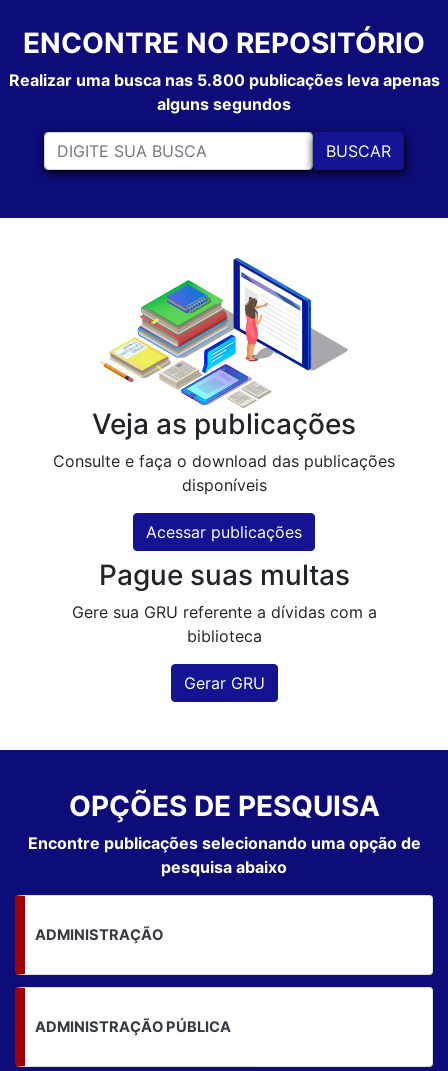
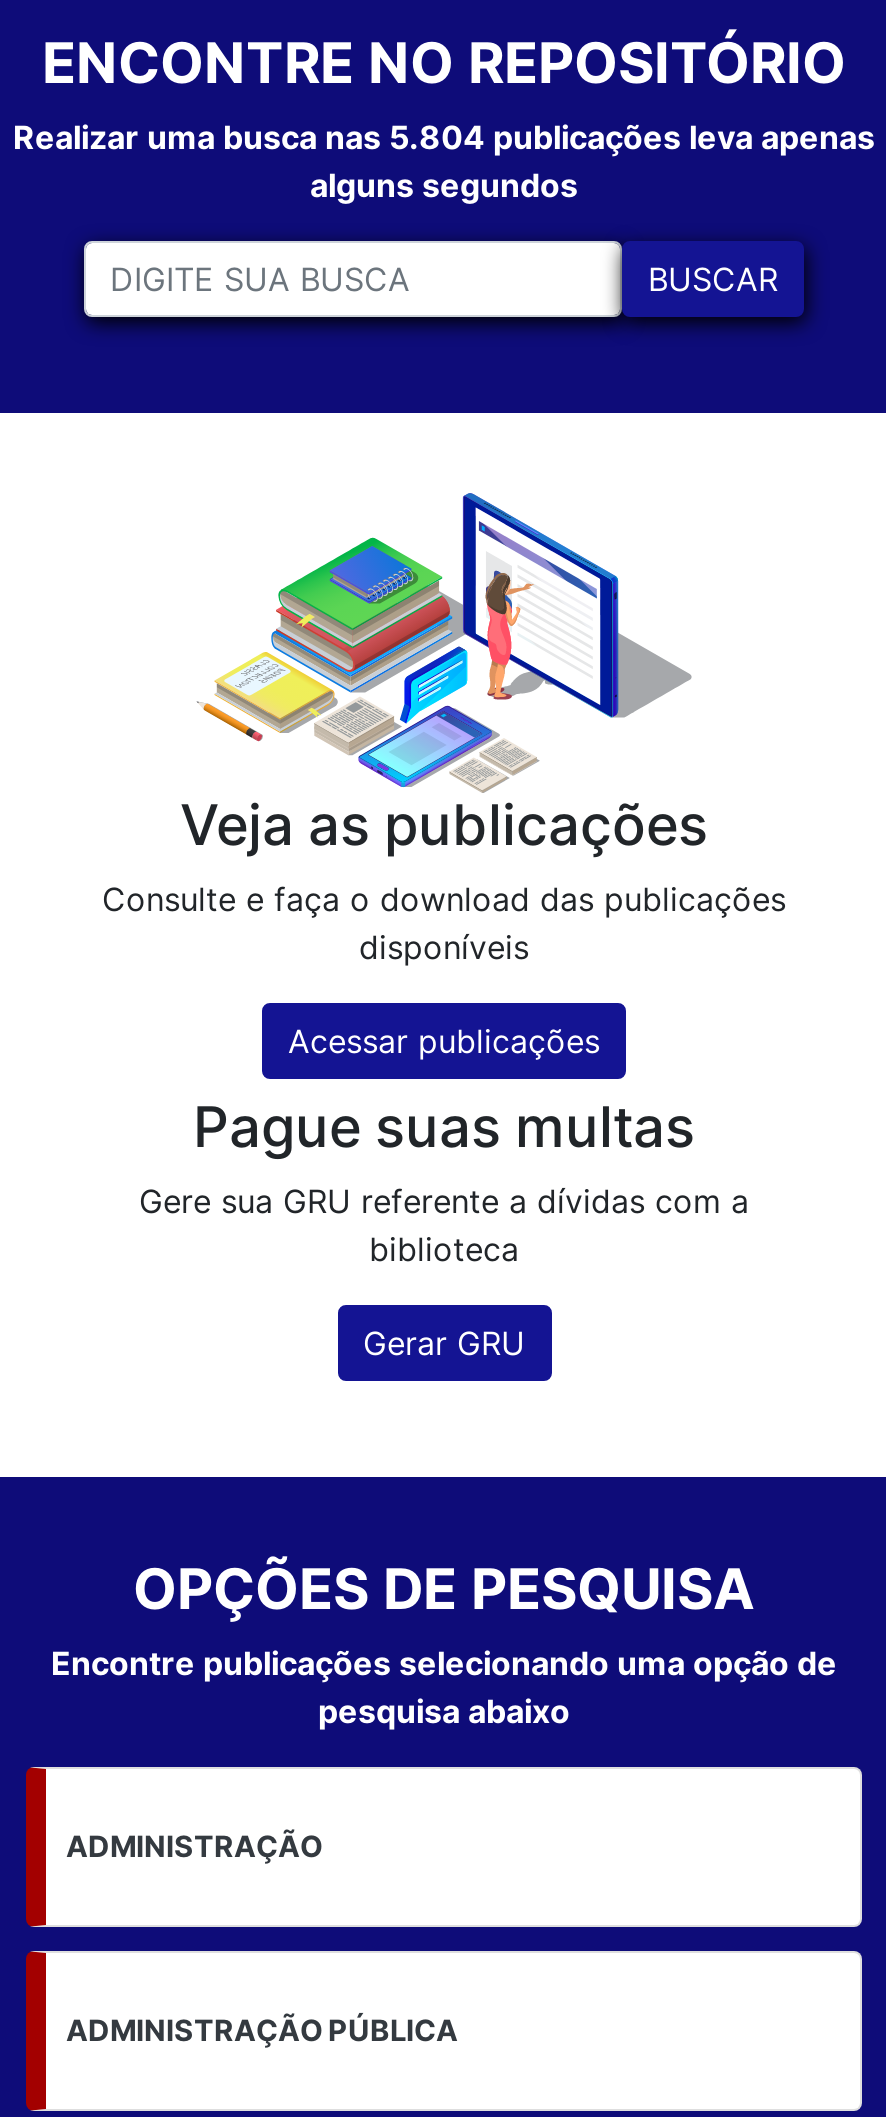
[8,70,439,90] Realizar uma busca nas 5.800 publicações leva apenas -> [13,117,875,157] Realizar uma busca nas 5.804 publicações leva apenas

